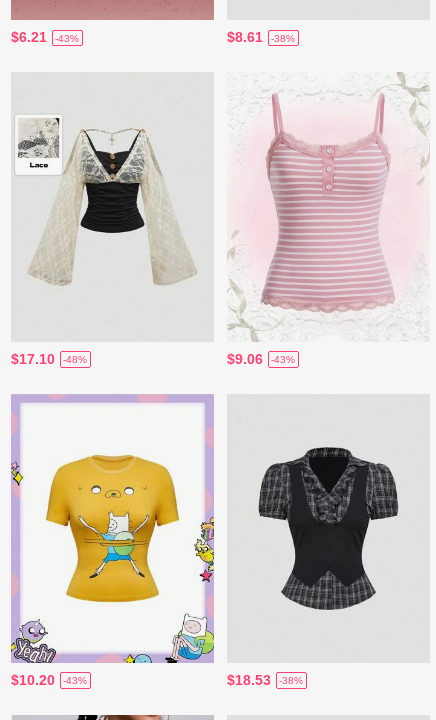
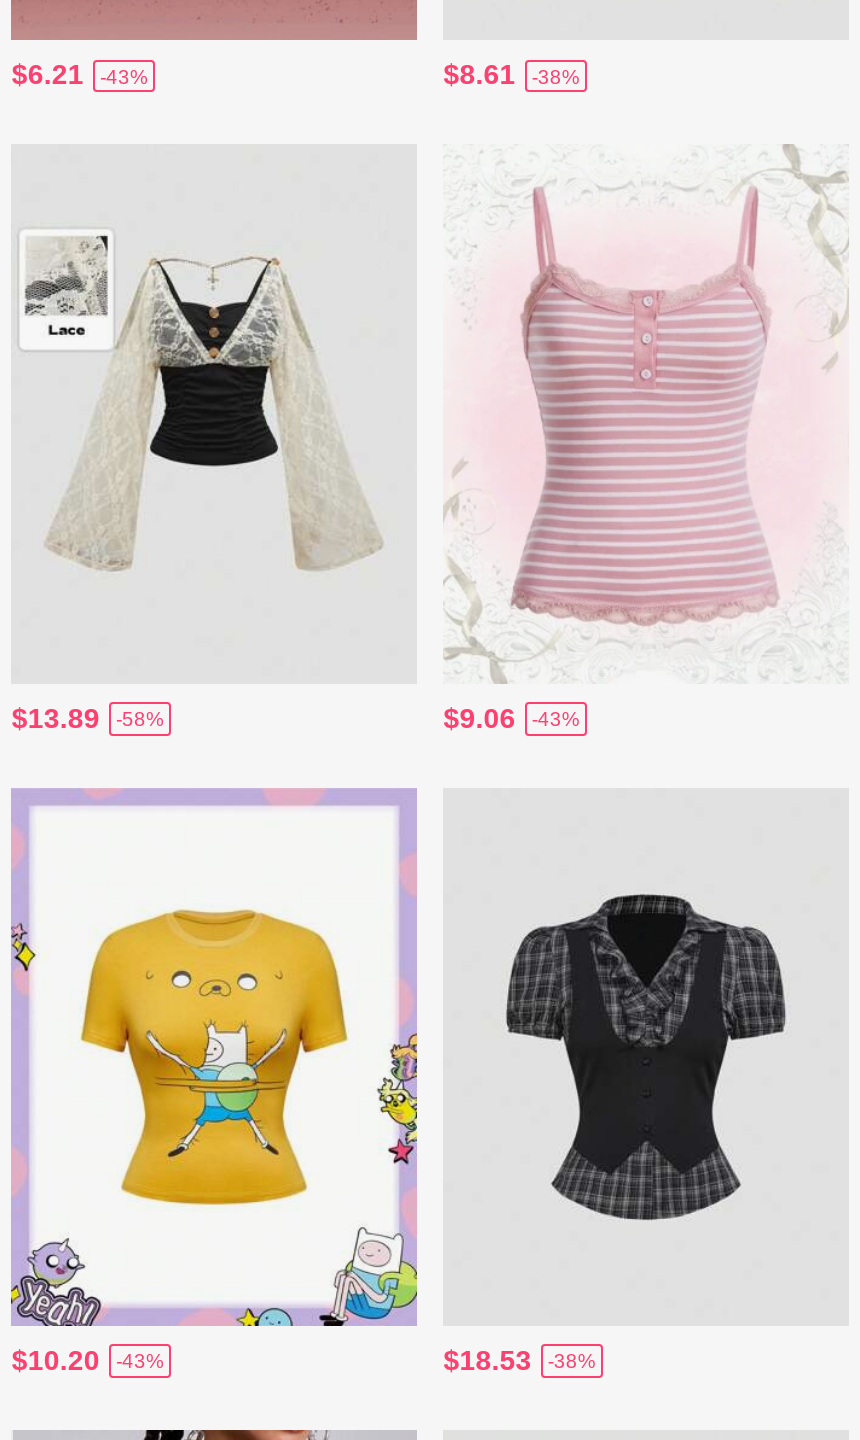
[11,351,55,367] $17.10 -> [12,702,100,734] $13.89
[63,354,87,365] -48% -> [116,708,164,730] -58%

